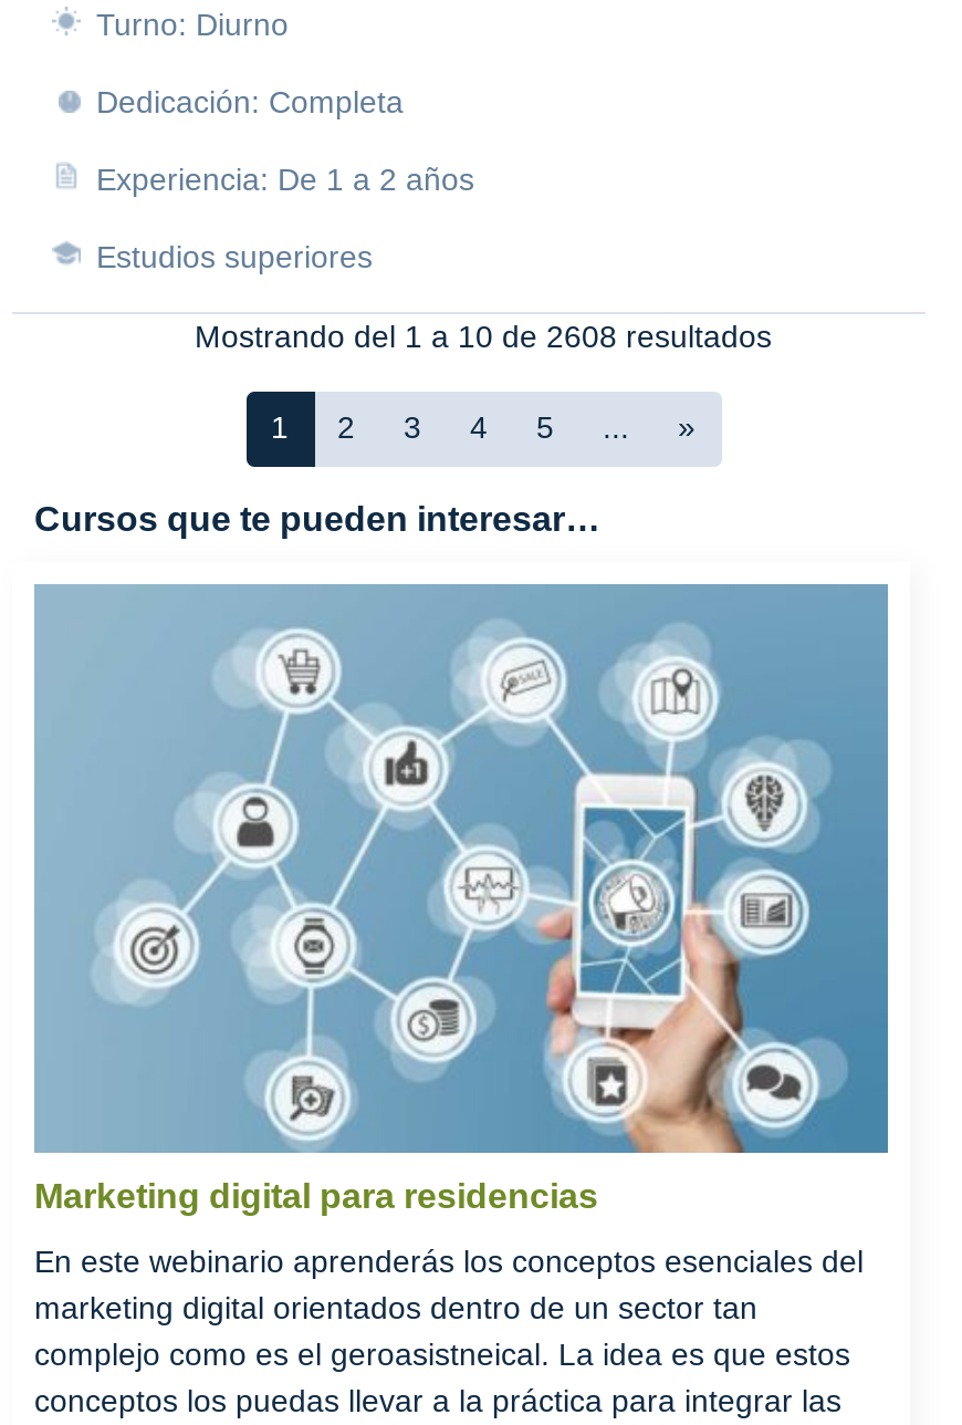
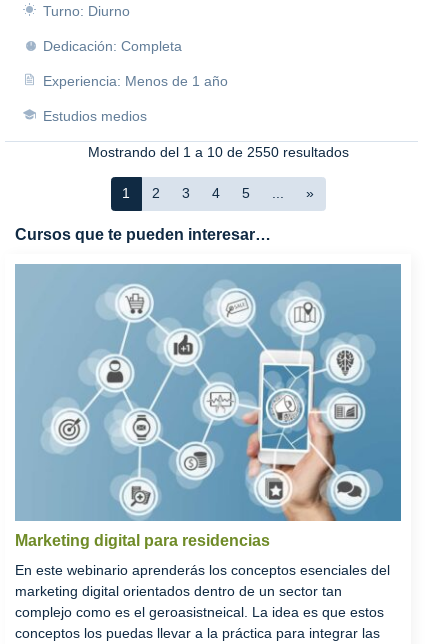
[96,162,474,197] Experiencia: De 1 a 2 años -> [43,73,228,89] Experiencia: Menos de 1 año
[96,239,373,274] Estudios superiores -> [43,108,147,124] Estudios medios
[195,319,772,354] Mostrando del 1 a 10 de 2608 resultados -> [87,144,348,160] Mostrando del 1 a 10 de 2550 resultados

